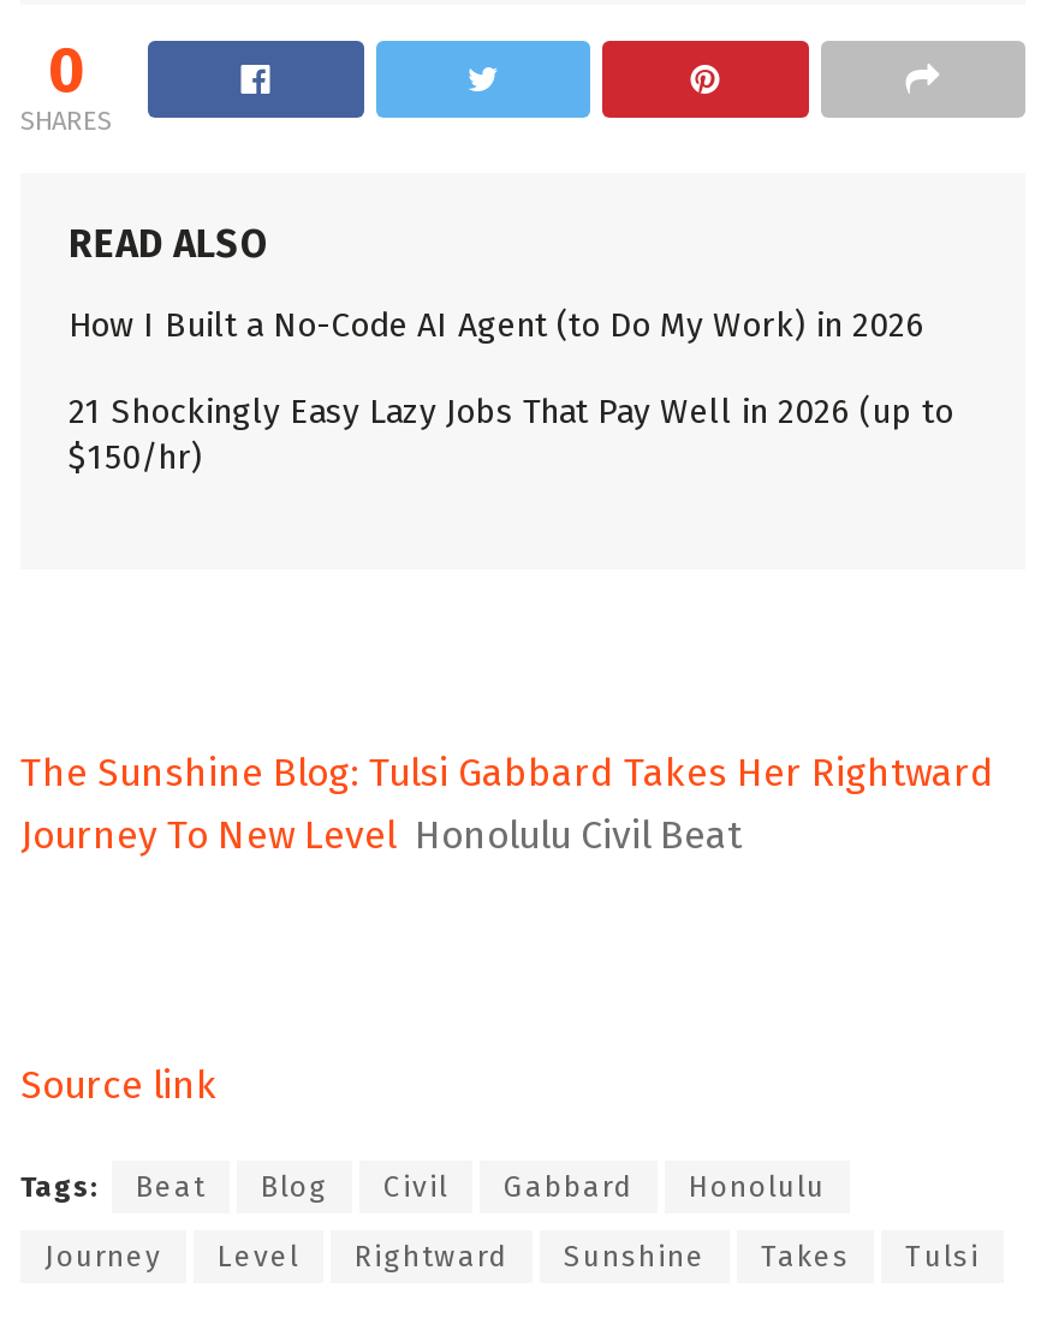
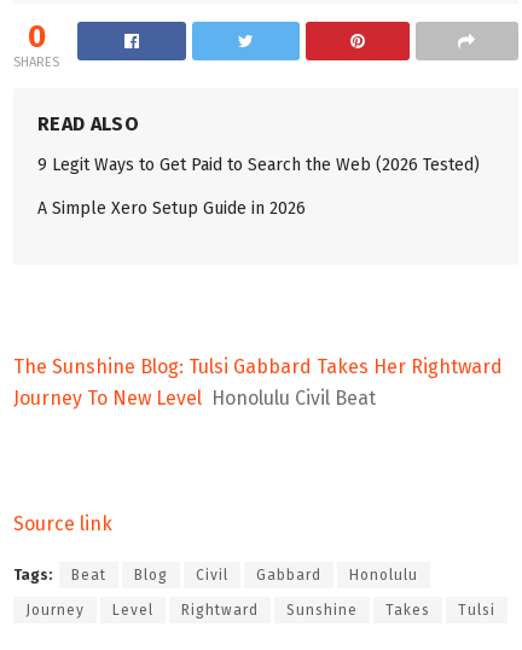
[69,305,924,346] How I Built a No-Code AI Agent (to Do My Work) in 2026 -> [37,154,480,175] 9 Legit Ways to Get Paid to Search the Web (2026 Tested)
[69,391,953,478] 21 Shockingly Easy Lazy Jobs That Pay Well in 2026 (up to | $150/hr) -> [37,198,306,218] A Simple Xero Setup Guide in 2026

